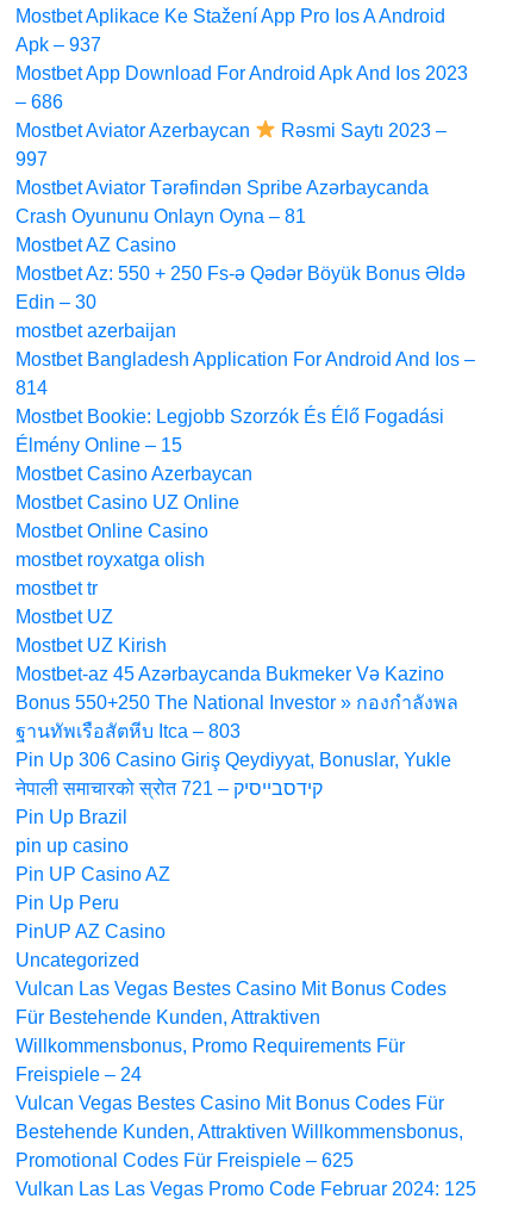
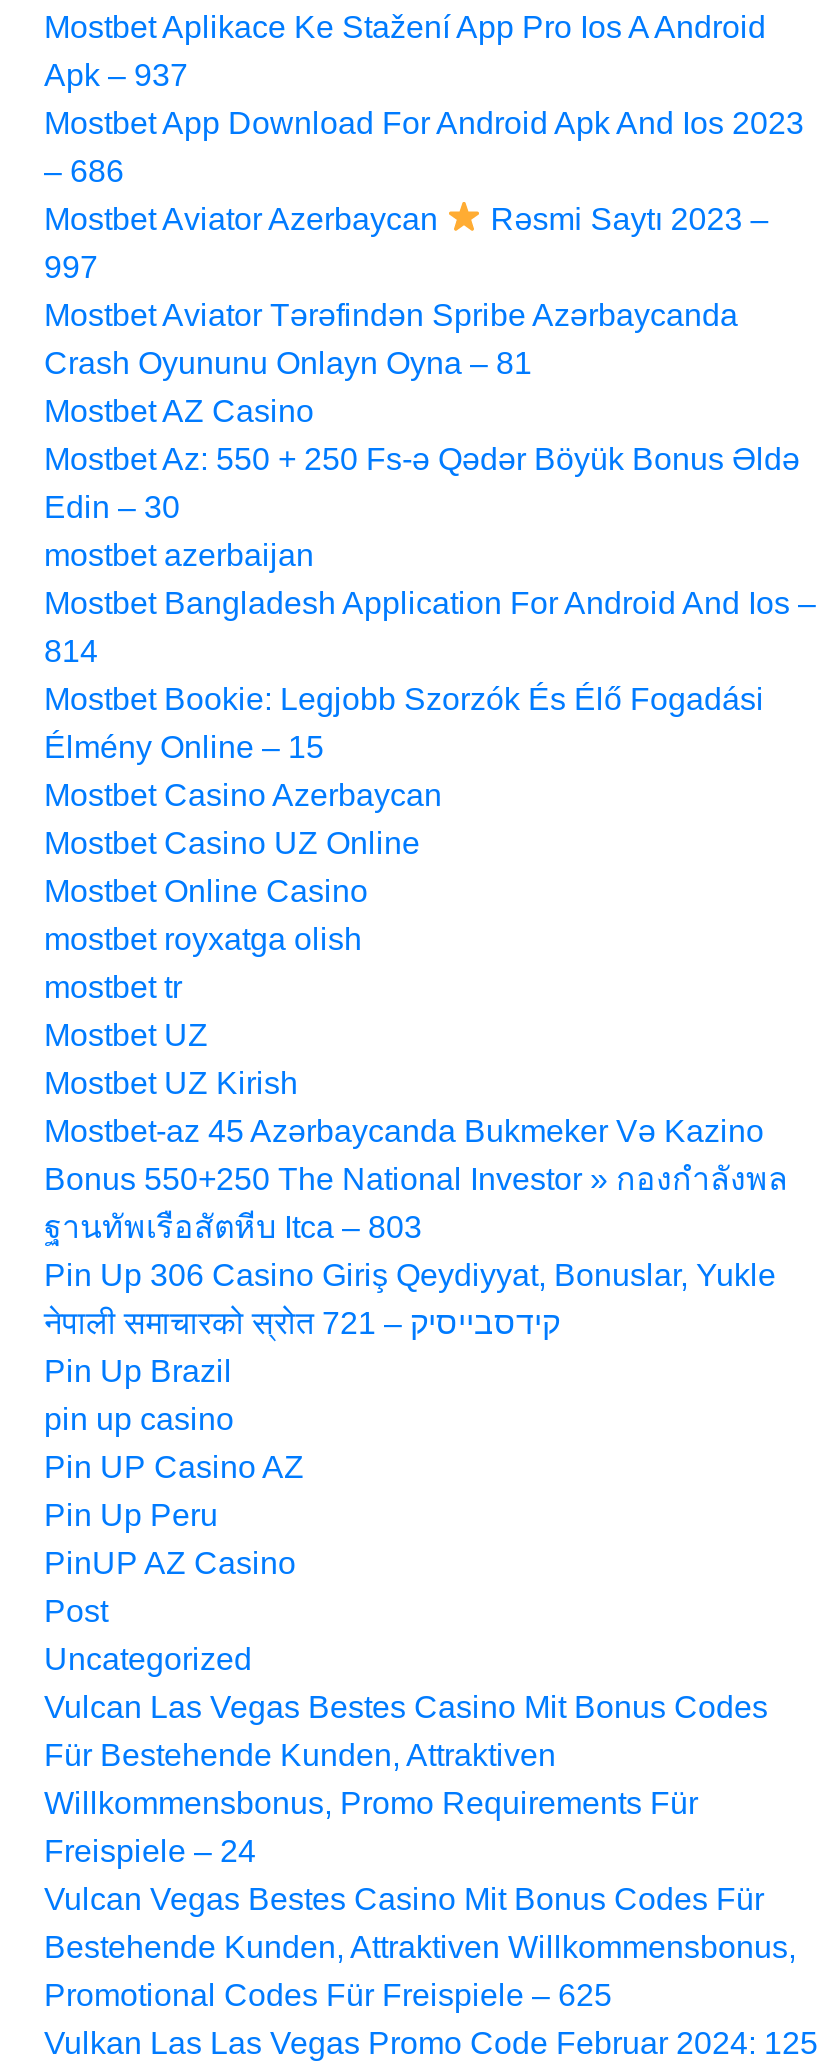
none -> [44,1593,108,1627] Post

